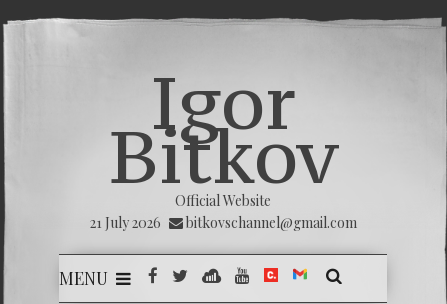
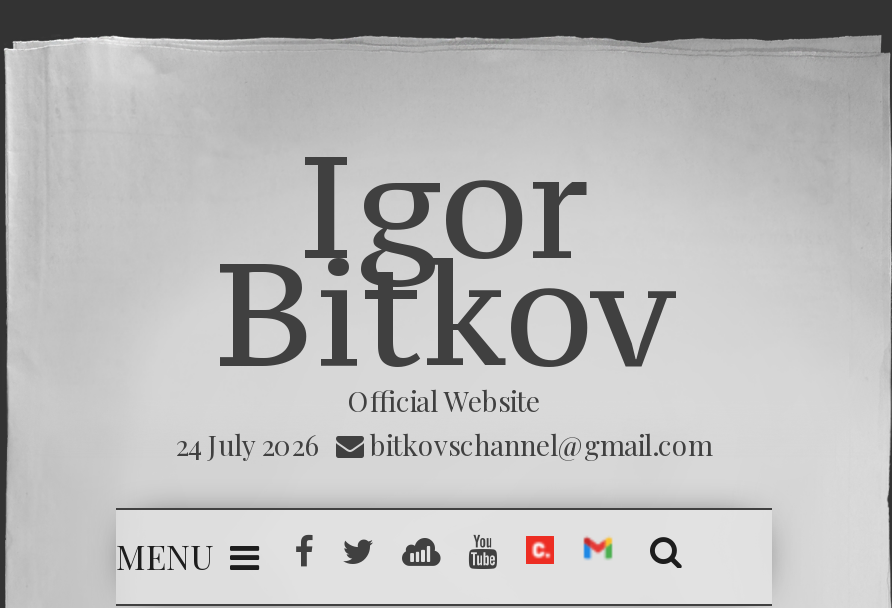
[89,213,356,232] 21 July 2026 bitkovschannel@gmail.com -> [176,426,712,464] 24 July 2026 bitkovschannel@gmail.com

